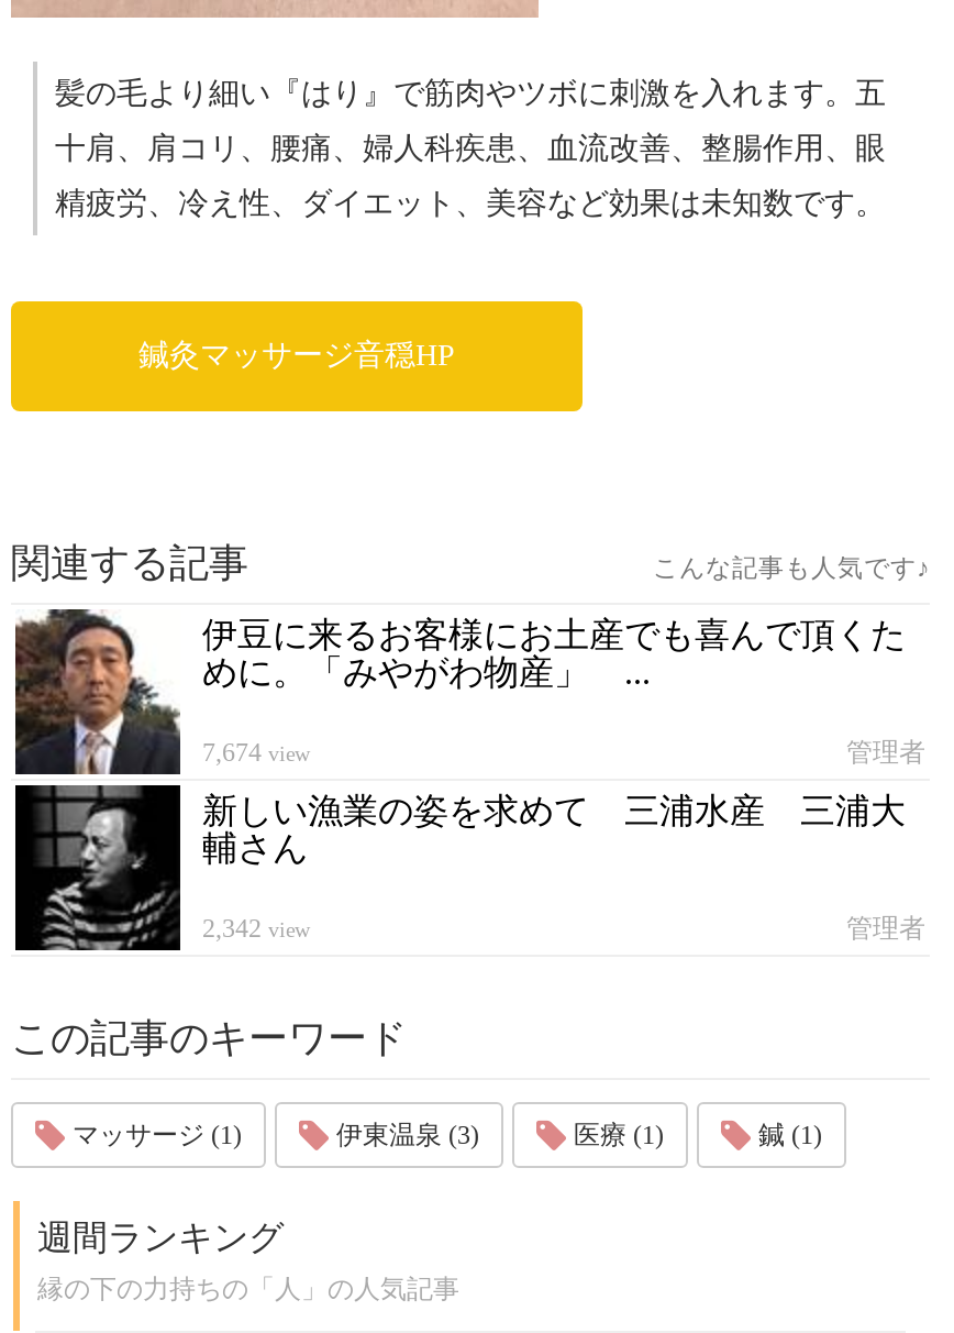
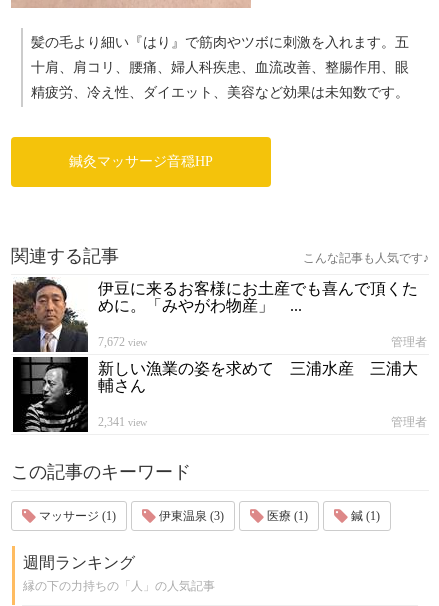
[202,737,310,768] 7,674 view -> [98,335,147,349] 7,672 view
[202,913,310,944] 2,342 view -> [98,415,147,429] 2,341 view

